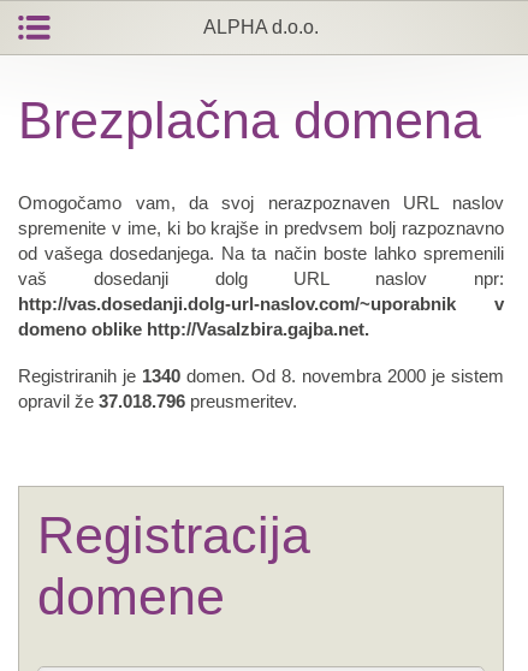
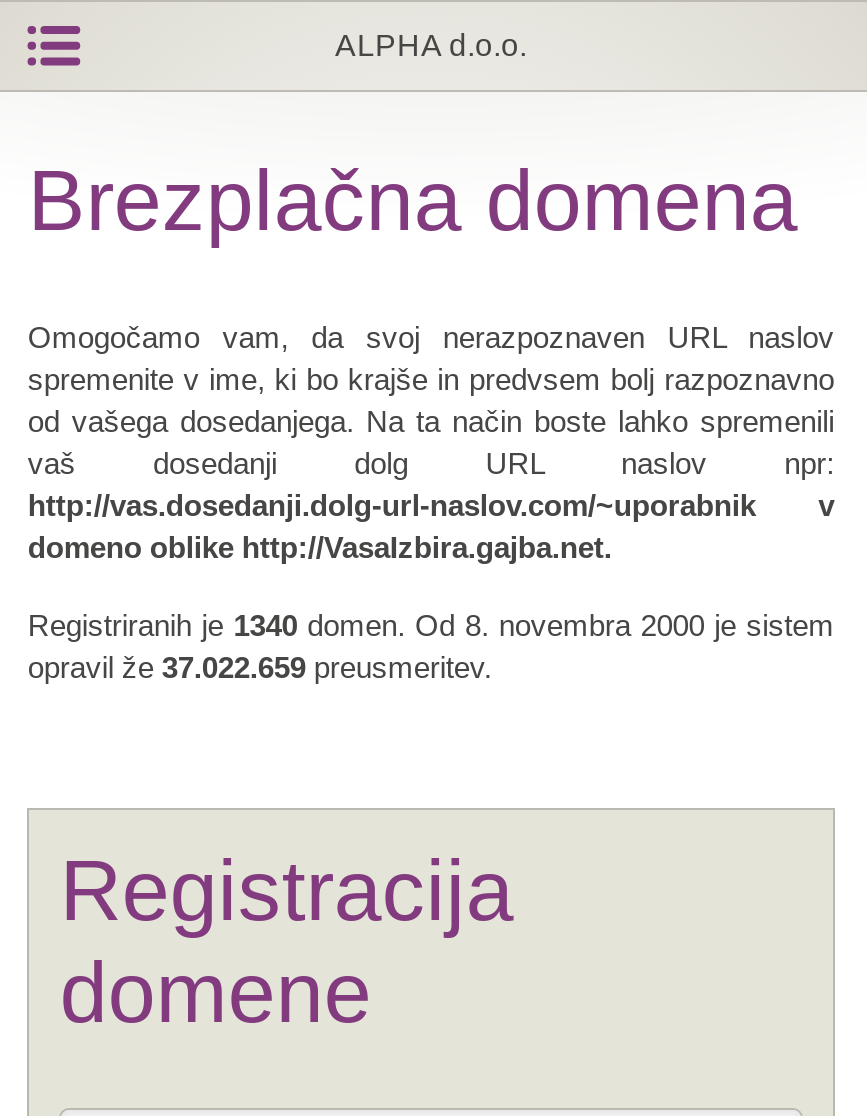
[19,391,298,411] opravil že 37.018.796 preusmeritev. -> [28,650,492,684] opravil že 37.022.659 preusmeritev.

